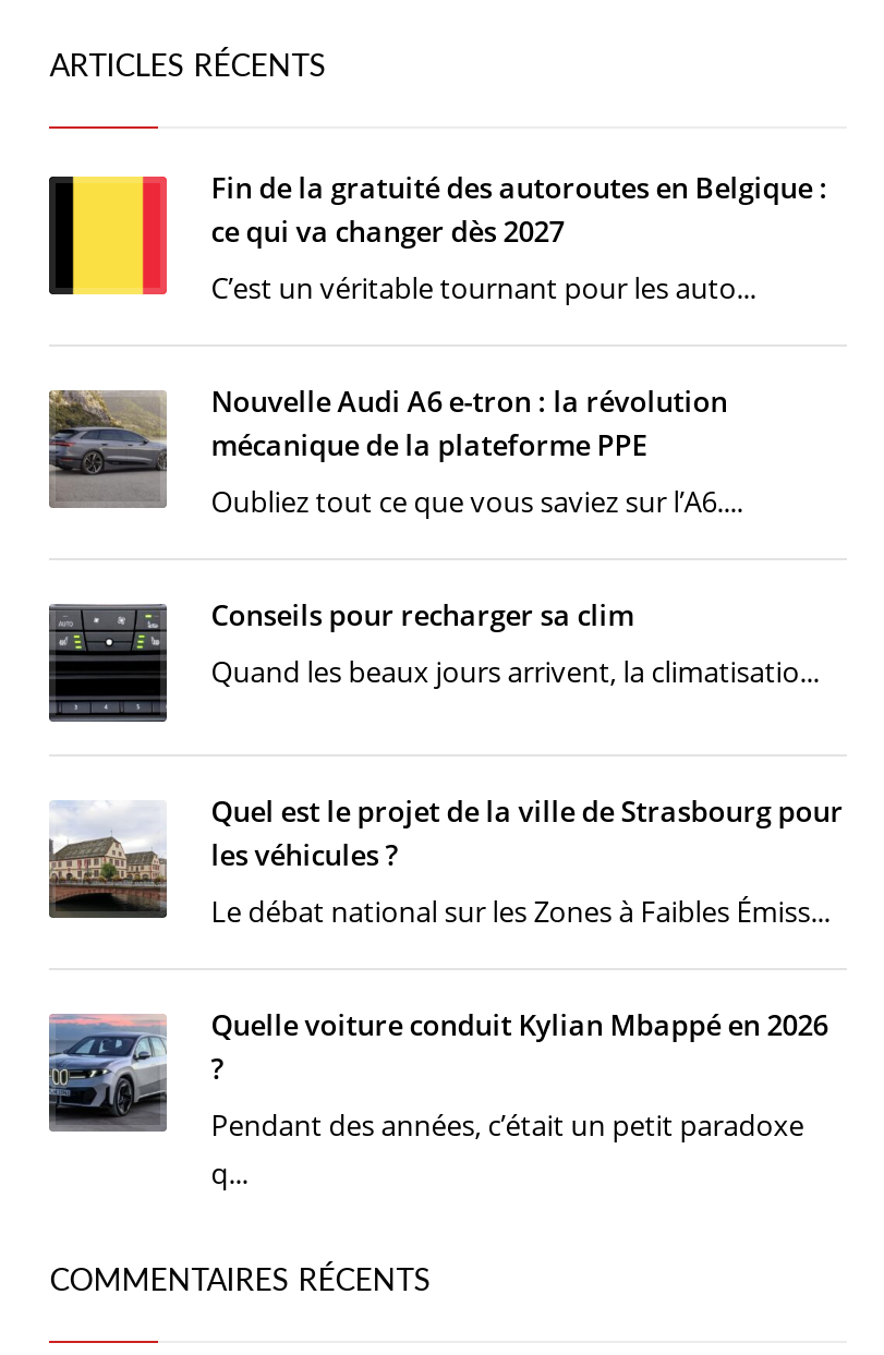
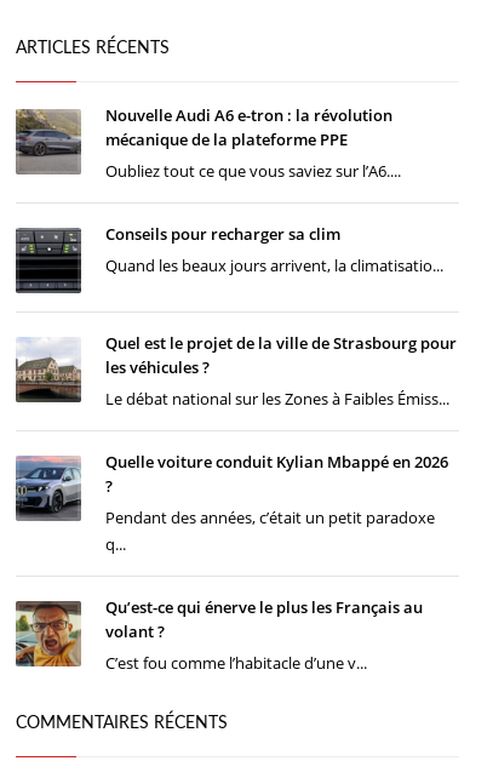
[47,168,828,307] [image] | Fin de la gratuité des autoroutes en Belgique : | ce qui va changer dès 2027 | C’est un véritable tournant pour les auto... -> none
moved [45,381,843,1192] -> [13,104,457,555]: [image] | Nouvelle Audi A6 e-tron : la révolution | mécanique de la plateforme PPE | ... | Pendant des années, c’était un petit paradoxe | q...
none -> [15,595,423,674] [image] | Qu’est-ce qui énerve le plus les Français au | volant ? | C’est fou comme l’habitacle d’une v...

